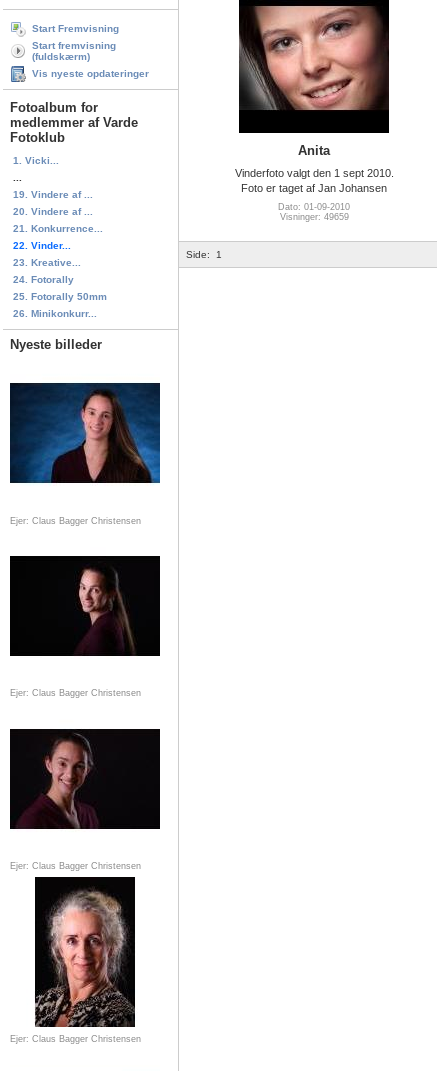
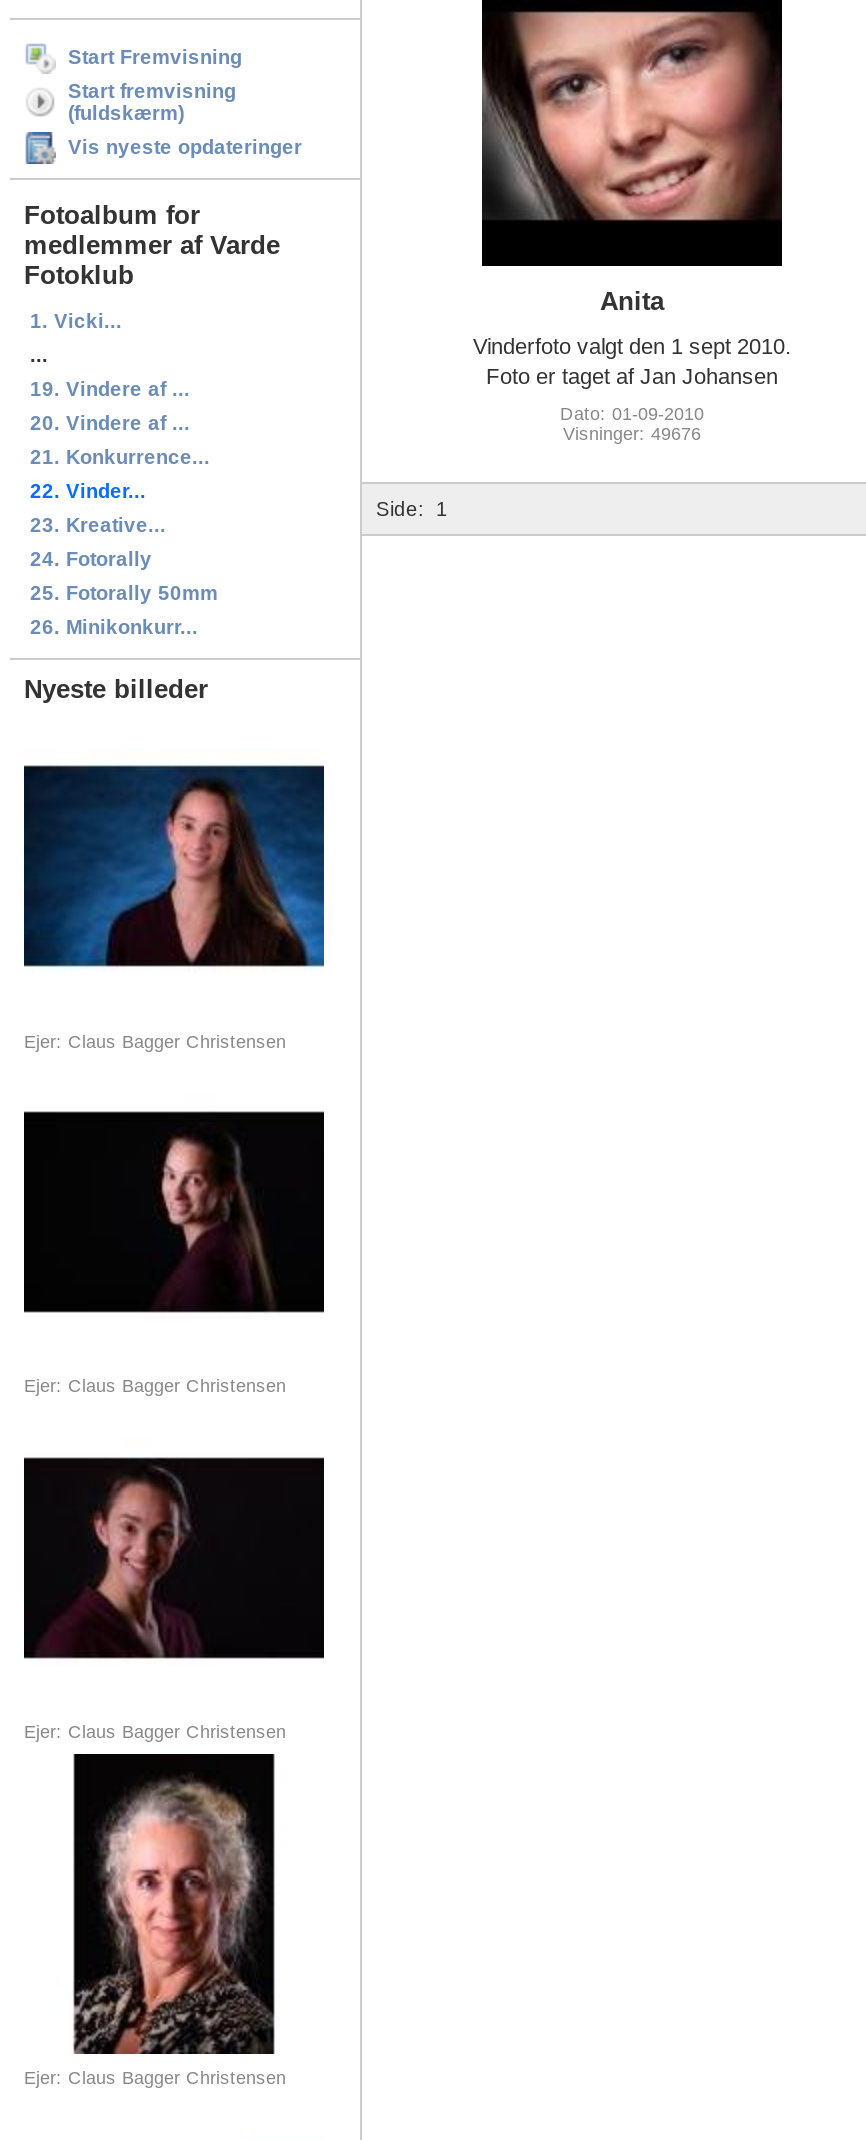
[279,212,348,222] Visninger: 49659 -> [563,425,701,445] Visninger: 49676

